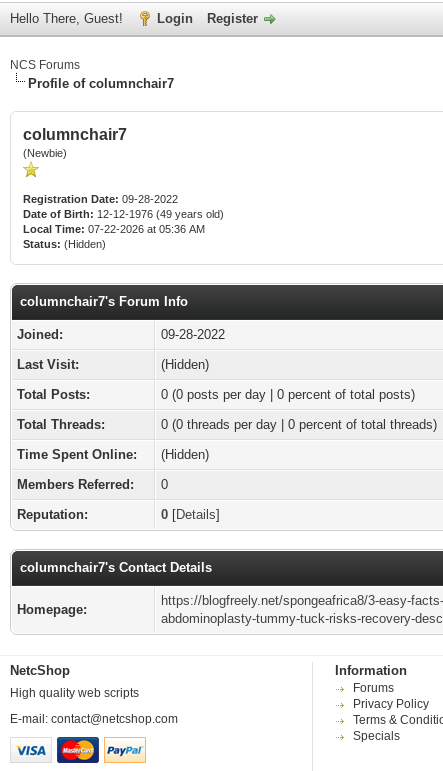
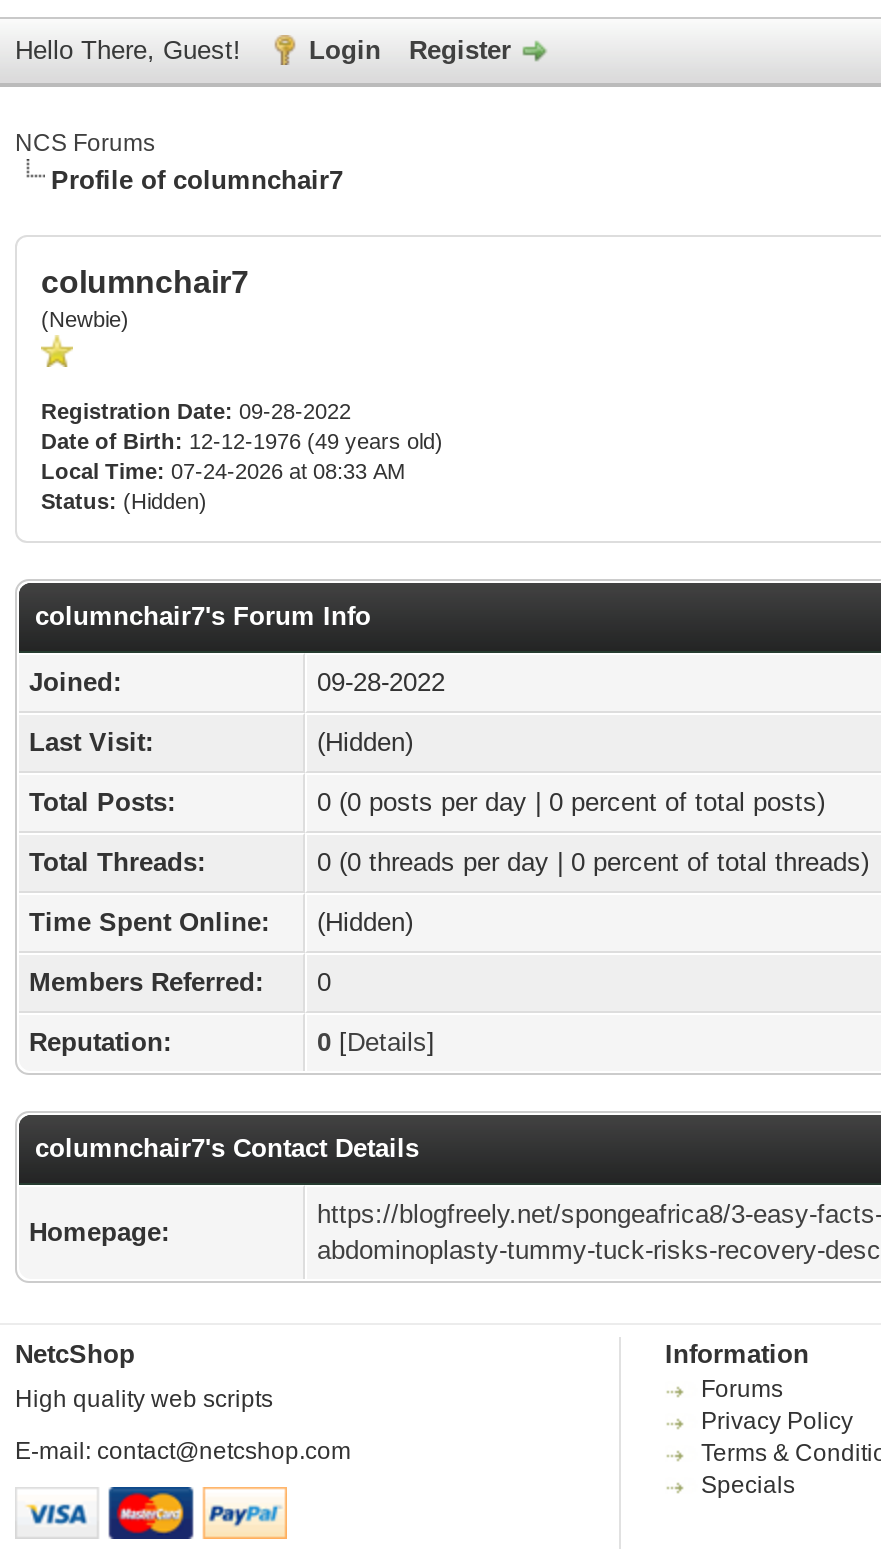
[23,223,205,235] Local Time: 07-22-2026 at 05:36 AM -> [41,459,405,483] Local Time: 07-24-2026 at 08:33 AM

